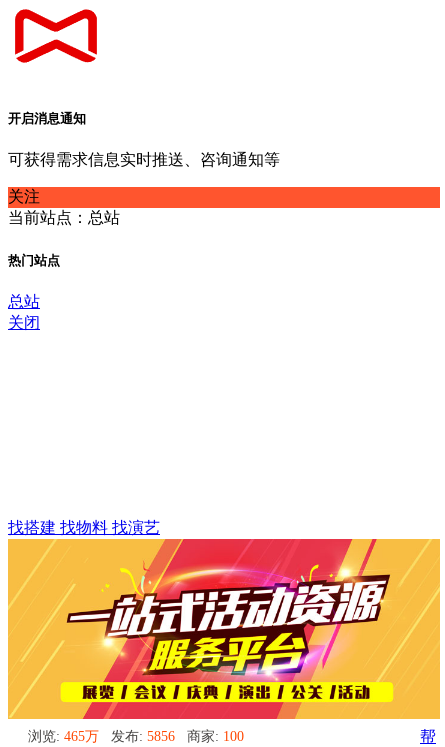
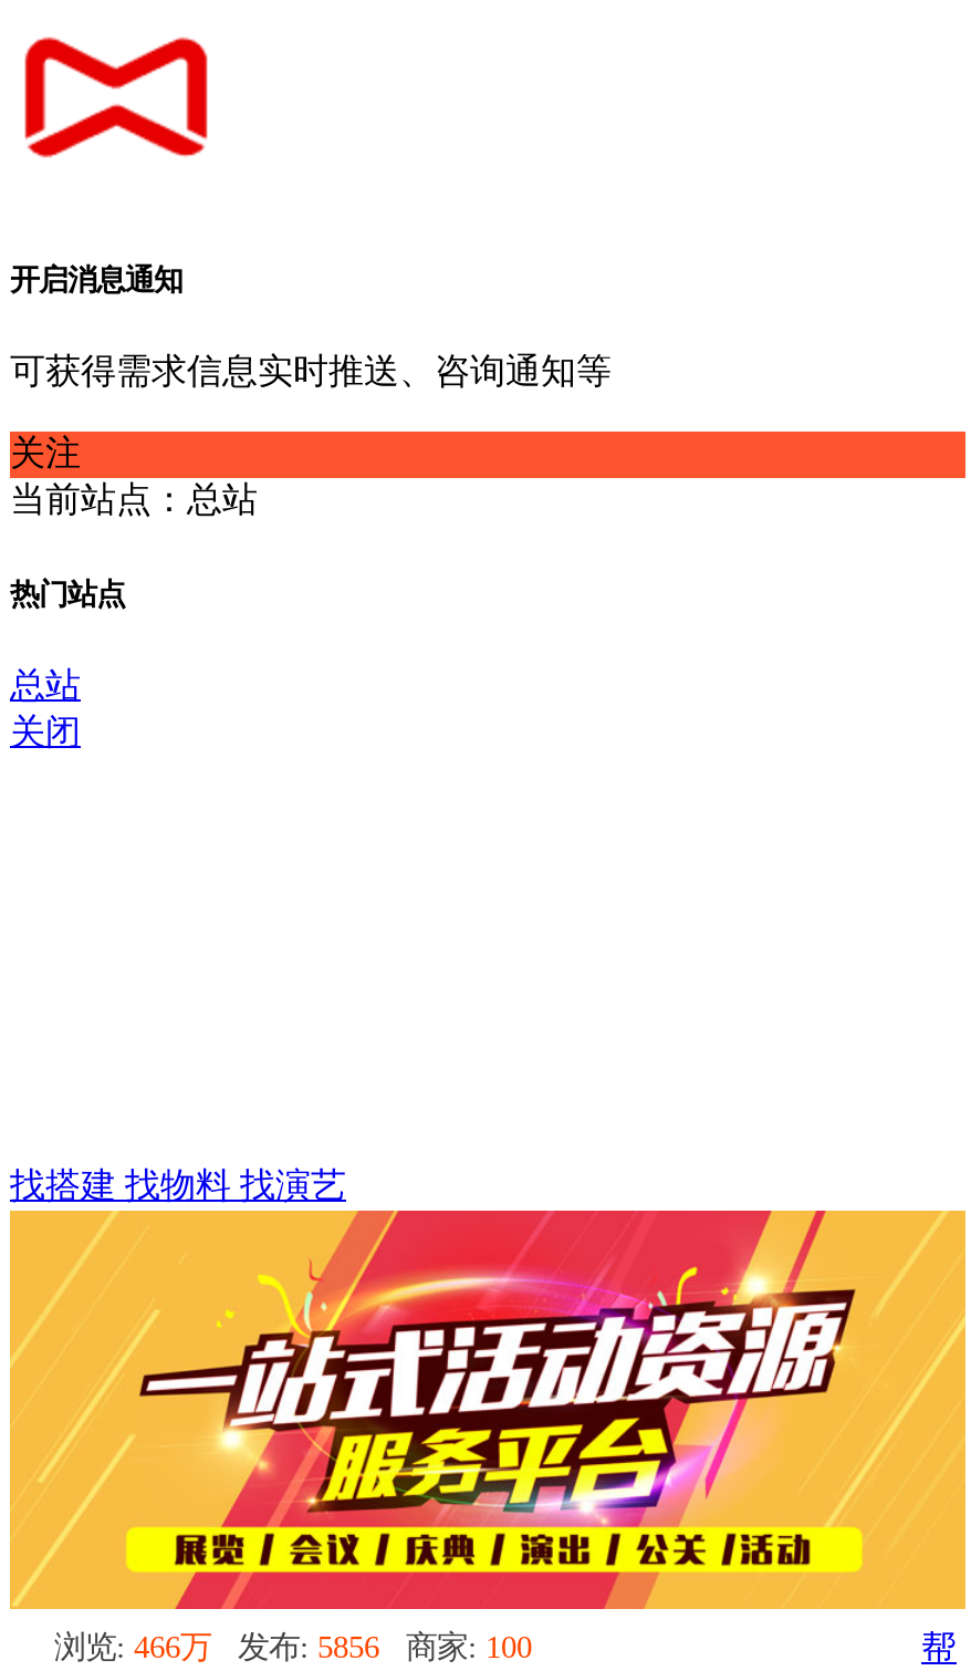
[28,728,248,744] 浏览: 465万发布: 5856商家: 100 -> [54,1628,541,1664] 浏览: 466万发布: 5856商家: 100

